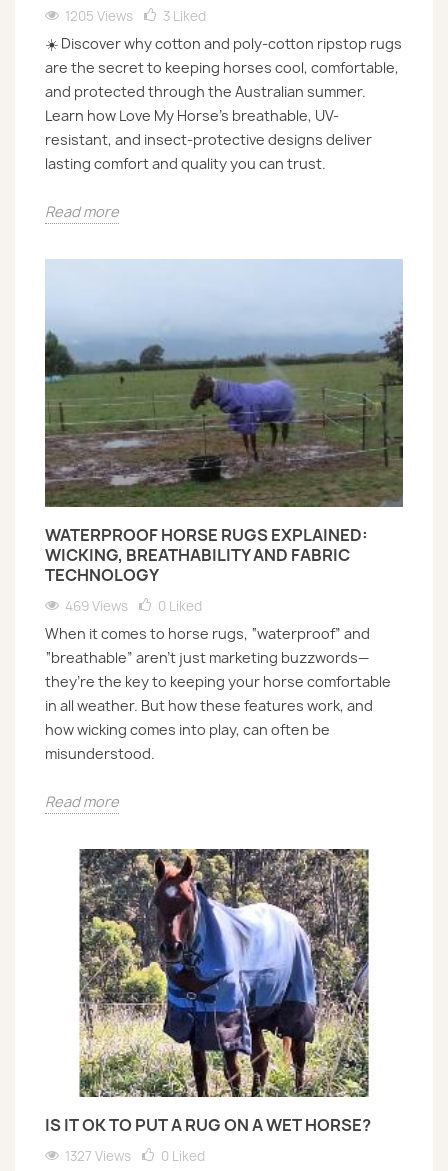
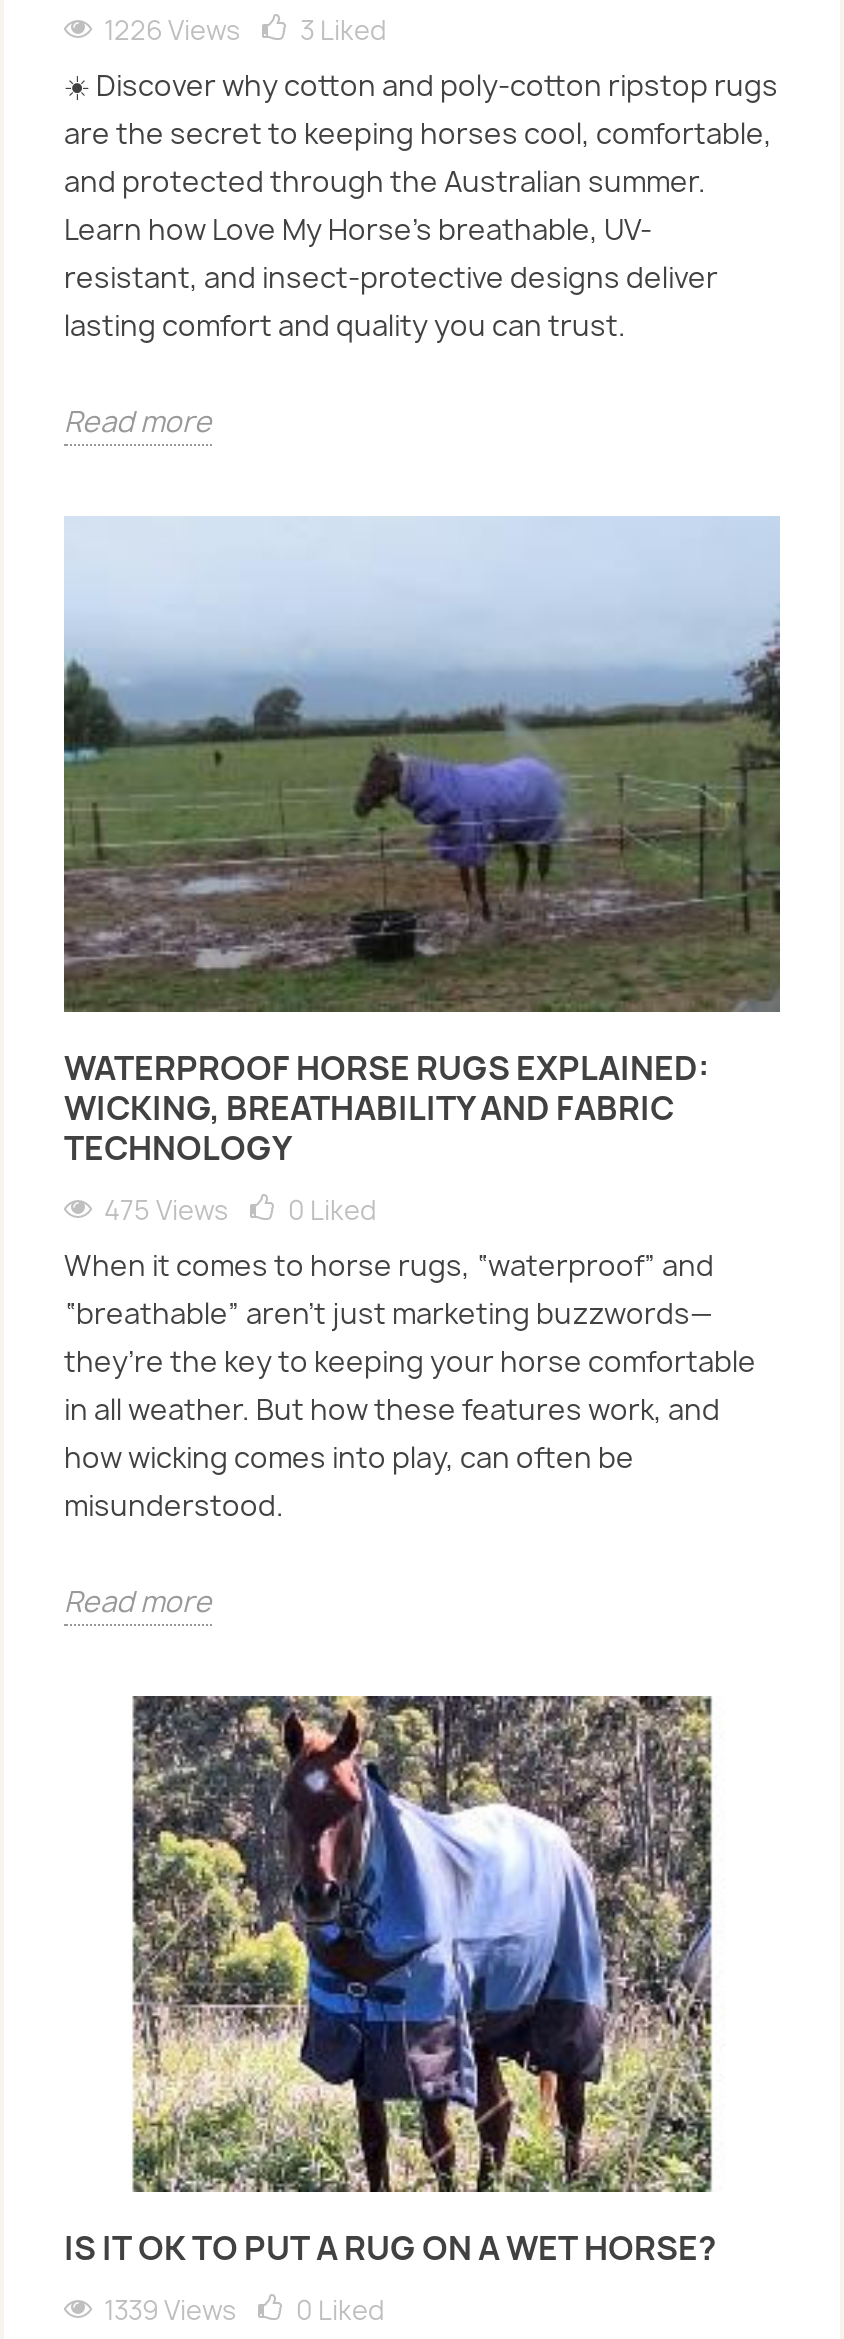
[65,7,206,25] 1205 Views 3 Liked -> [104,13,386,49] 1226 Views 3 Liked
[65,597,202,615] 469 Views 0 Liked -> [104,1192,376,1228] 475 Views 0 Liked
[65,1147,205,1165] 1327 Views 0 Liked -> [104,2292,384,2328] 1339 Views 0 Liked

